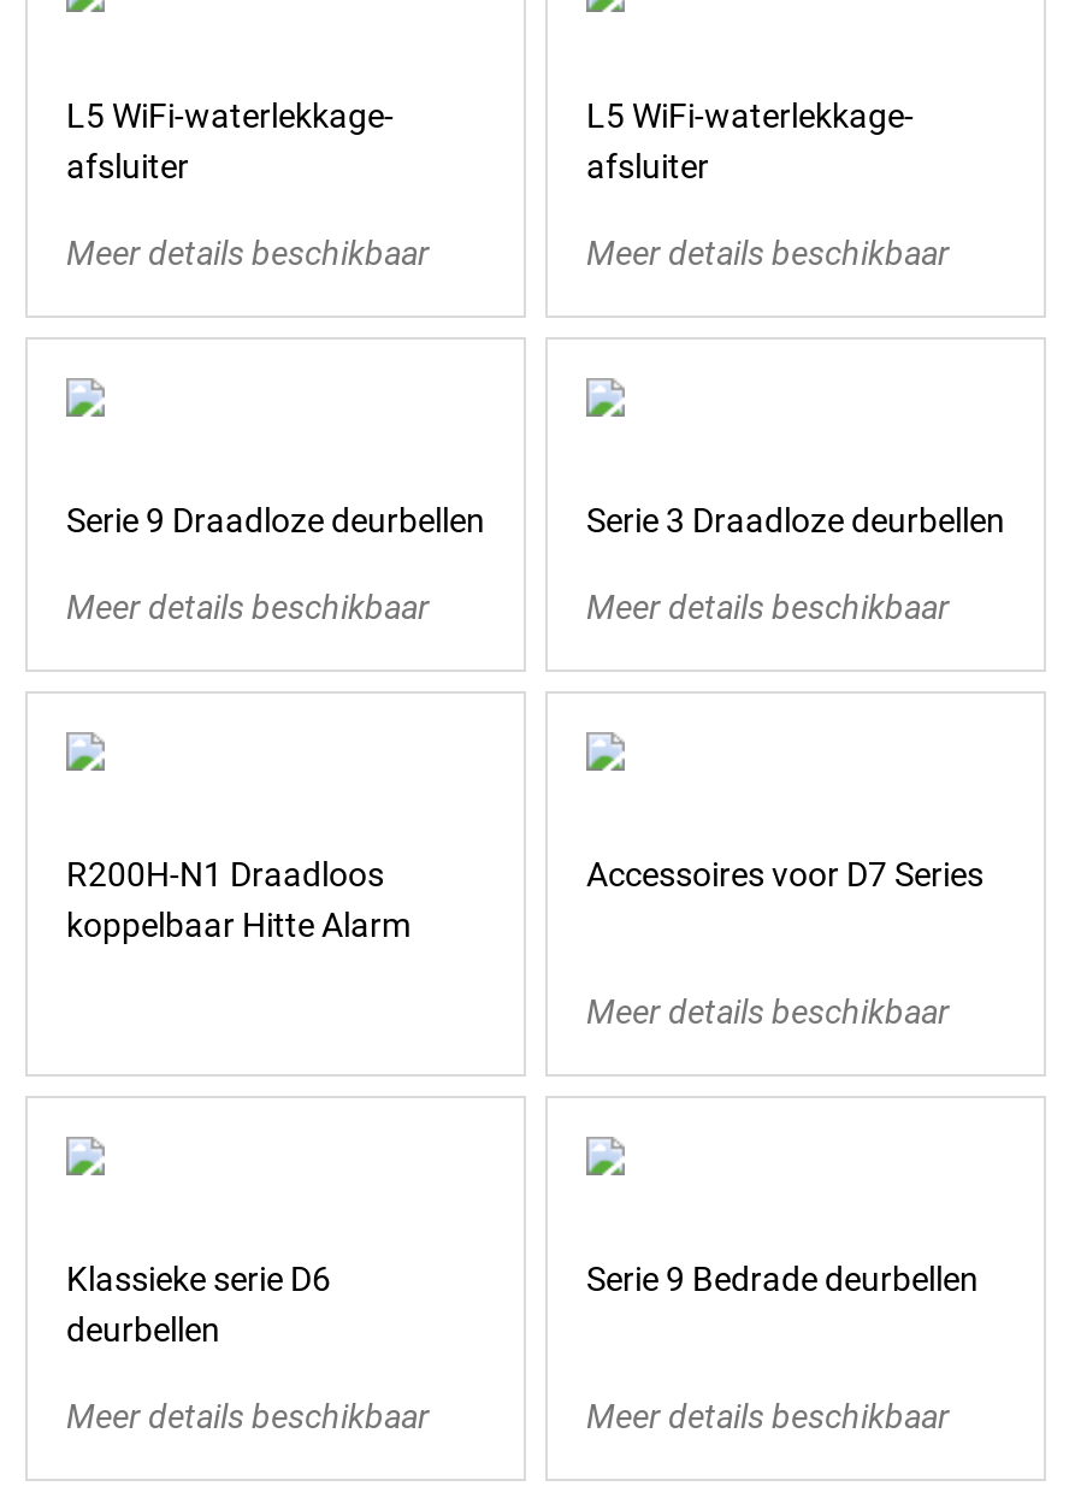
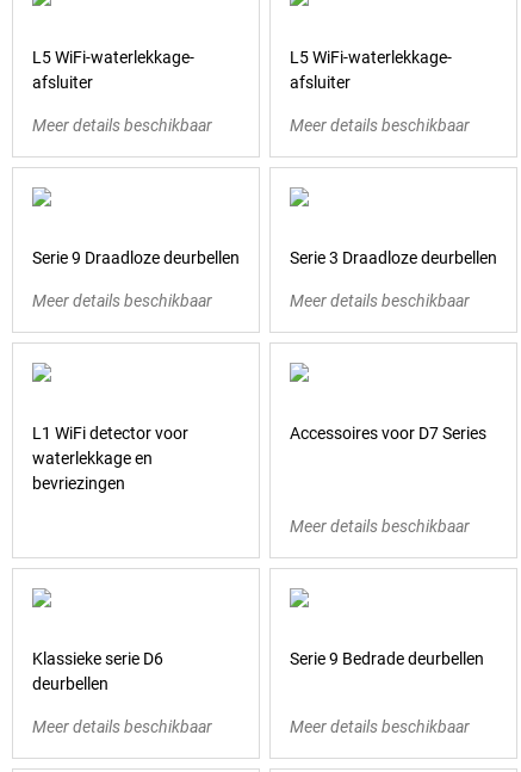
[66,850,410,946] R200H-N1 Draadloos | koppelbaar Hitte Alarm -> [32,421,188,494] L1 WiFi detector voor | waterlekkage en | bevriezingen

